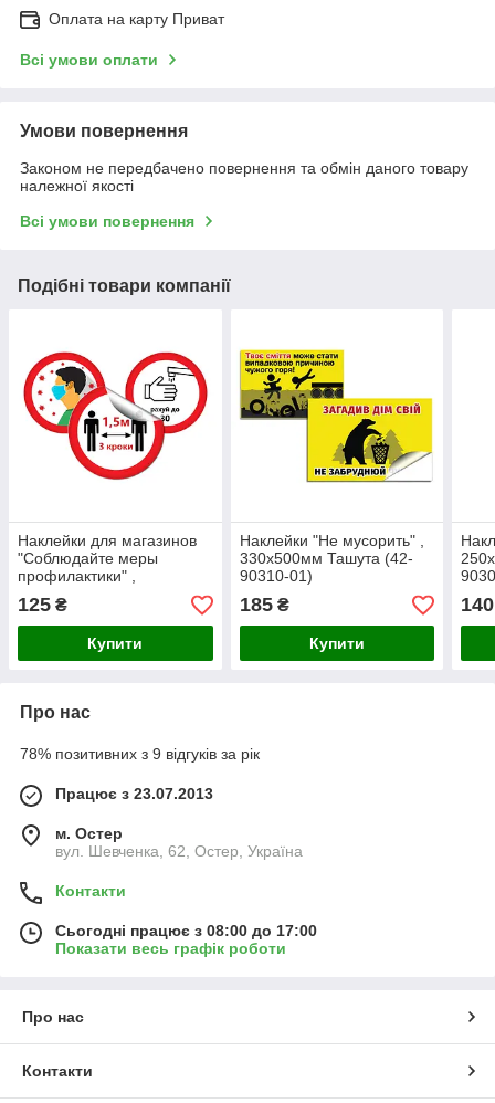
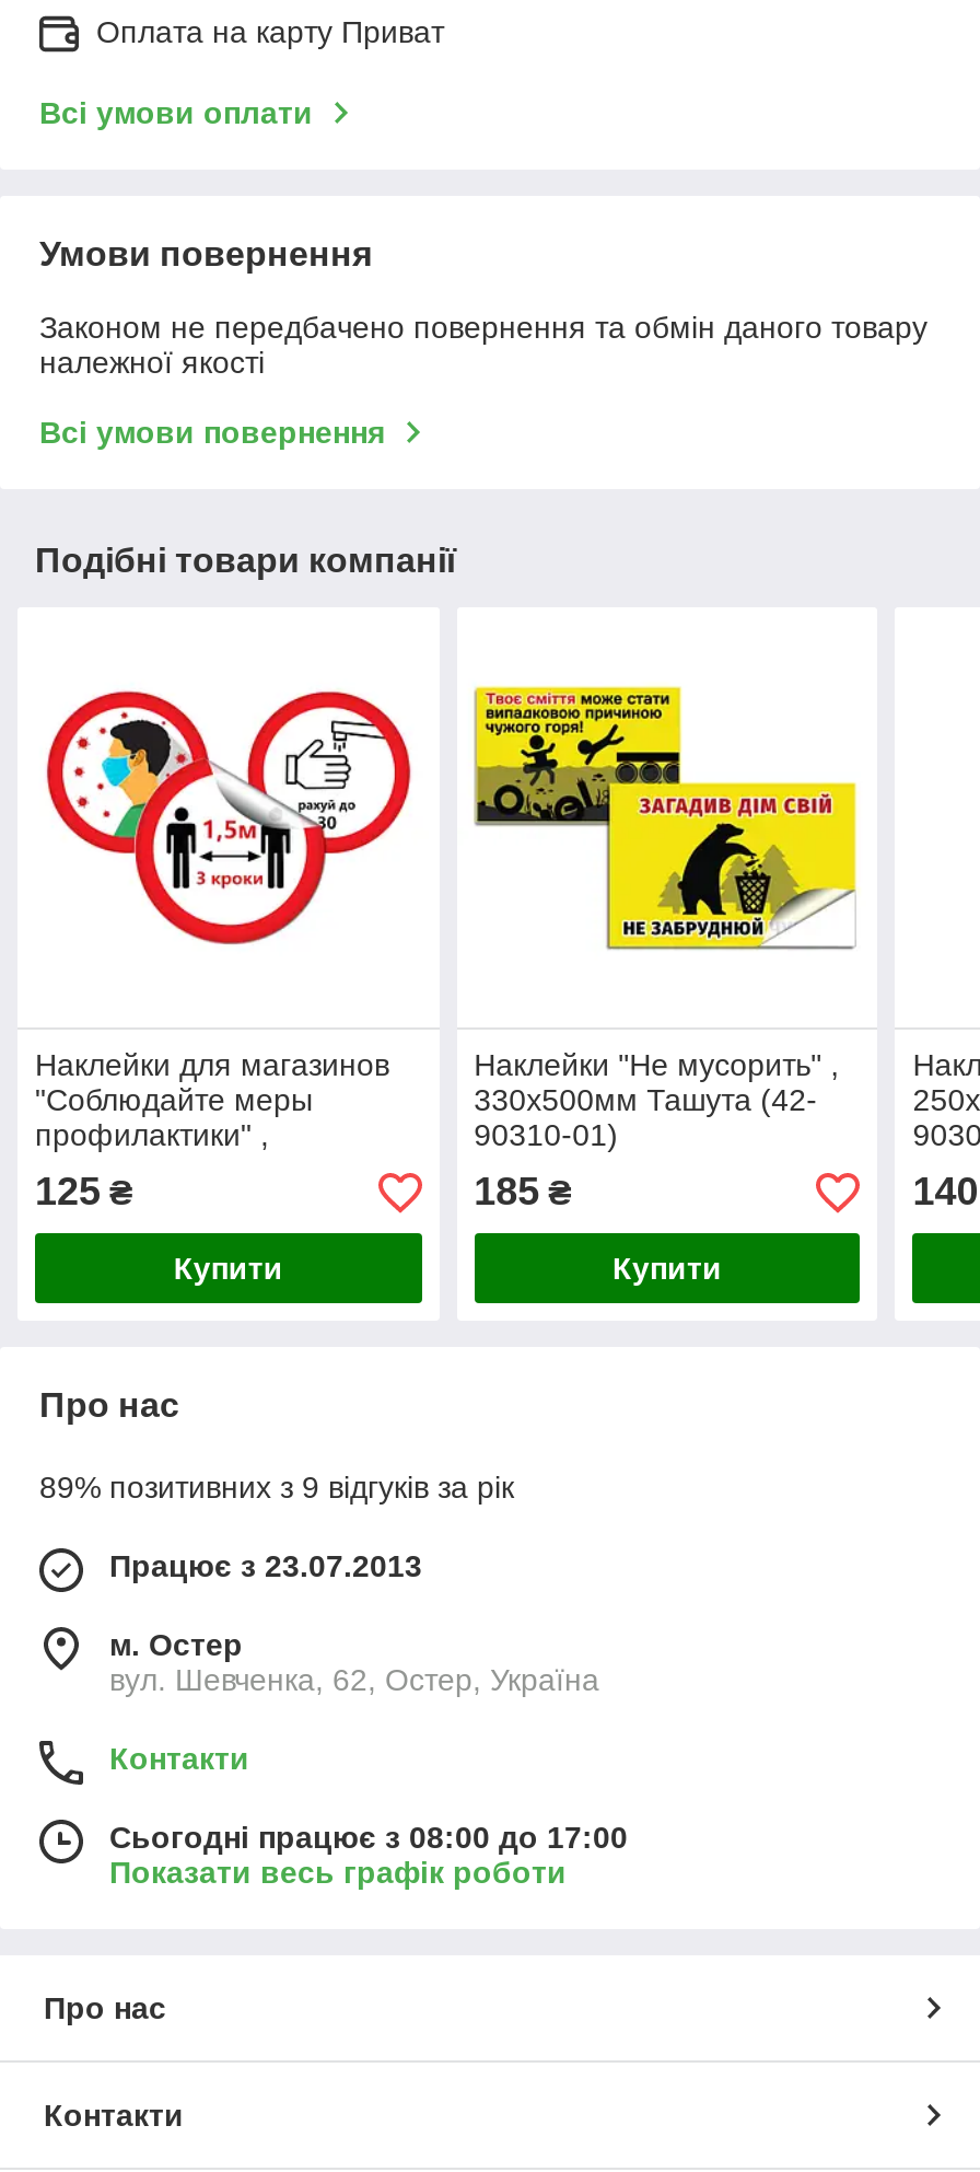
[20,745,260,763] 78% позитивних з 9 відгуків за рік -> [39,1470,514,1505] 89% позитивних з 9 відгуків за рік

